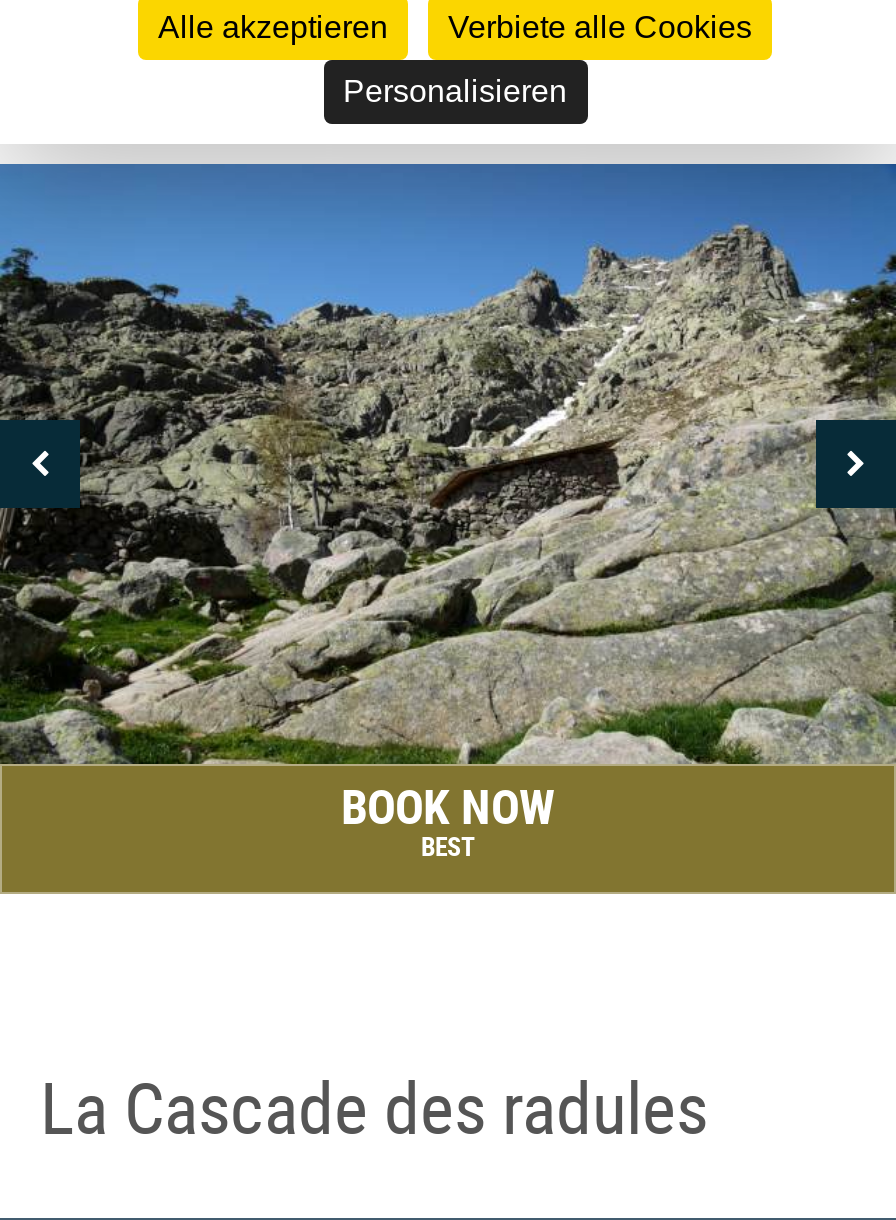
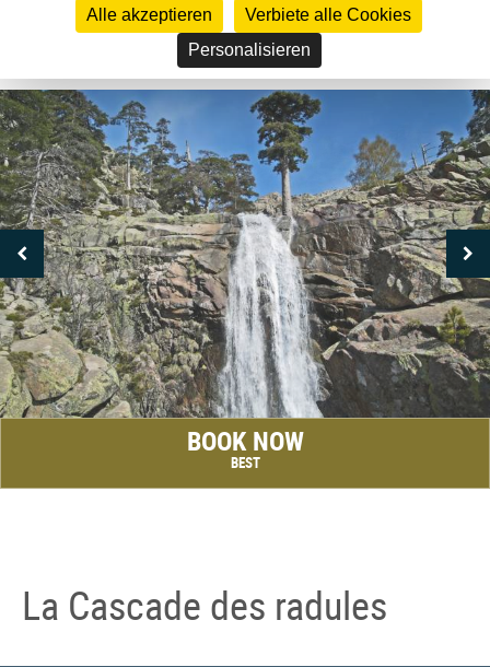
[6,162,890,766] [image] -> [3,89,487,419] [image]

